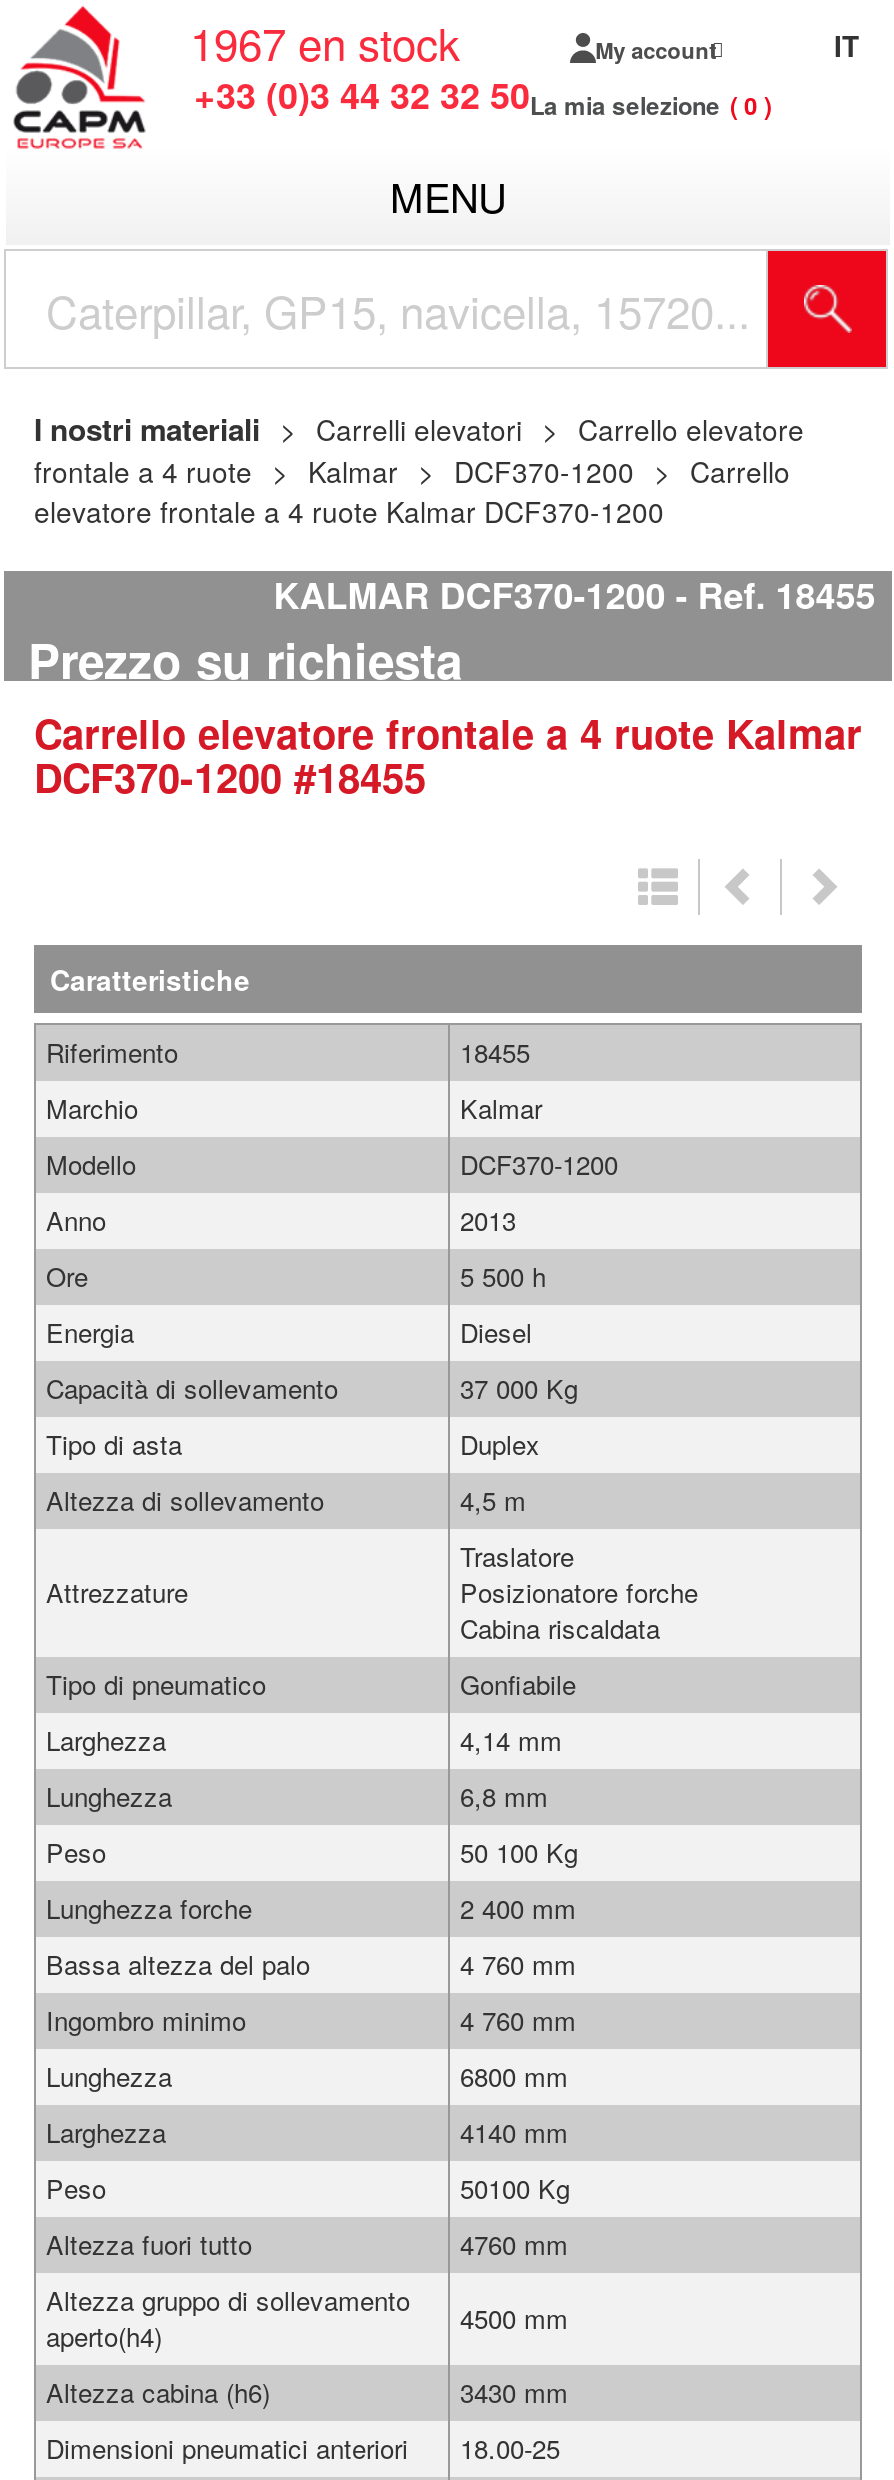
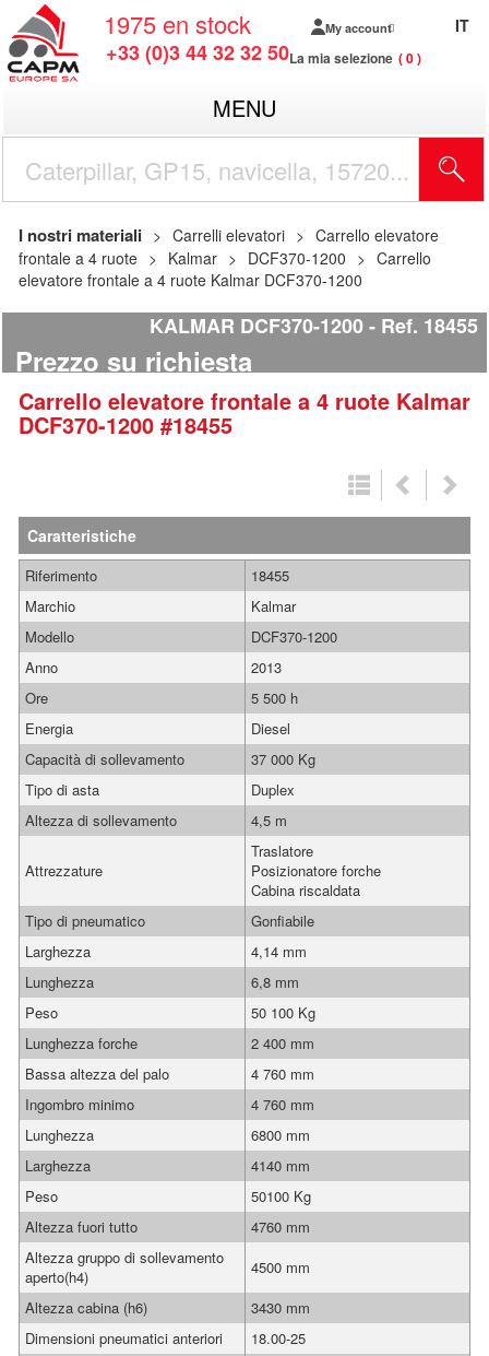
[190,11,460,73] 1967 en stock -> [104,7,251,40] 1975 en stock

